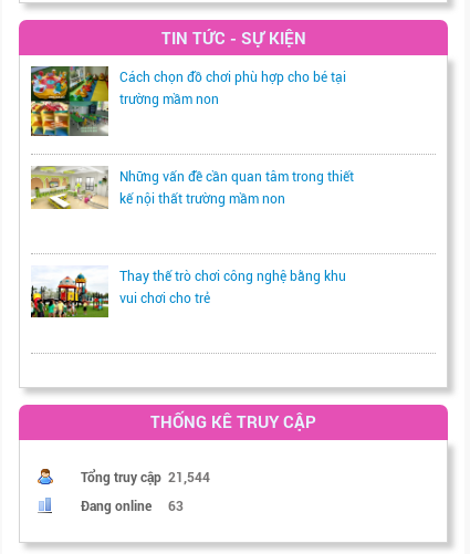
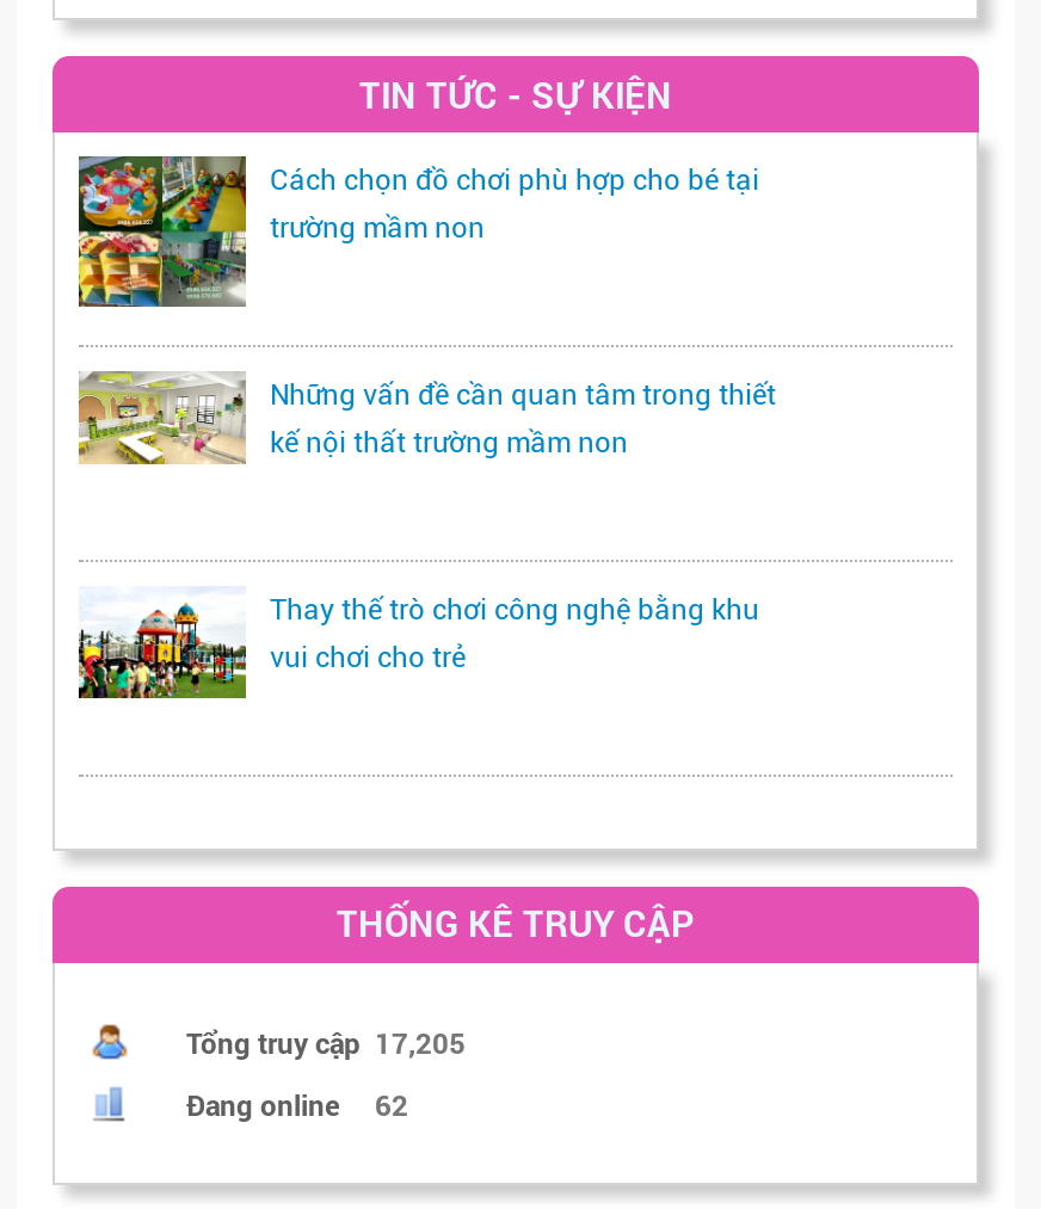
[81,468,210,485] Tổng truy cập 21,544 -> [186,1023,466,1061] Tổng truy cập 17,205
[81,496,184,514] Đang online 63 -> [186,1085,408,1123] Đang online 62

